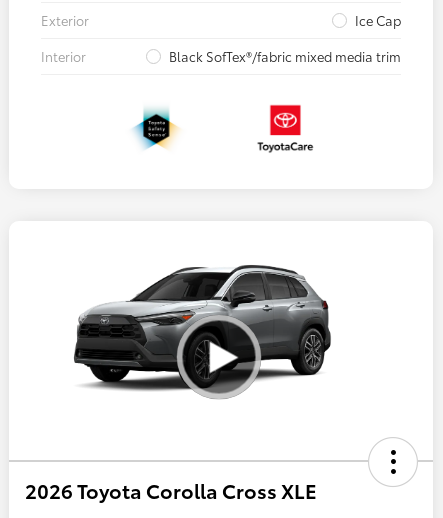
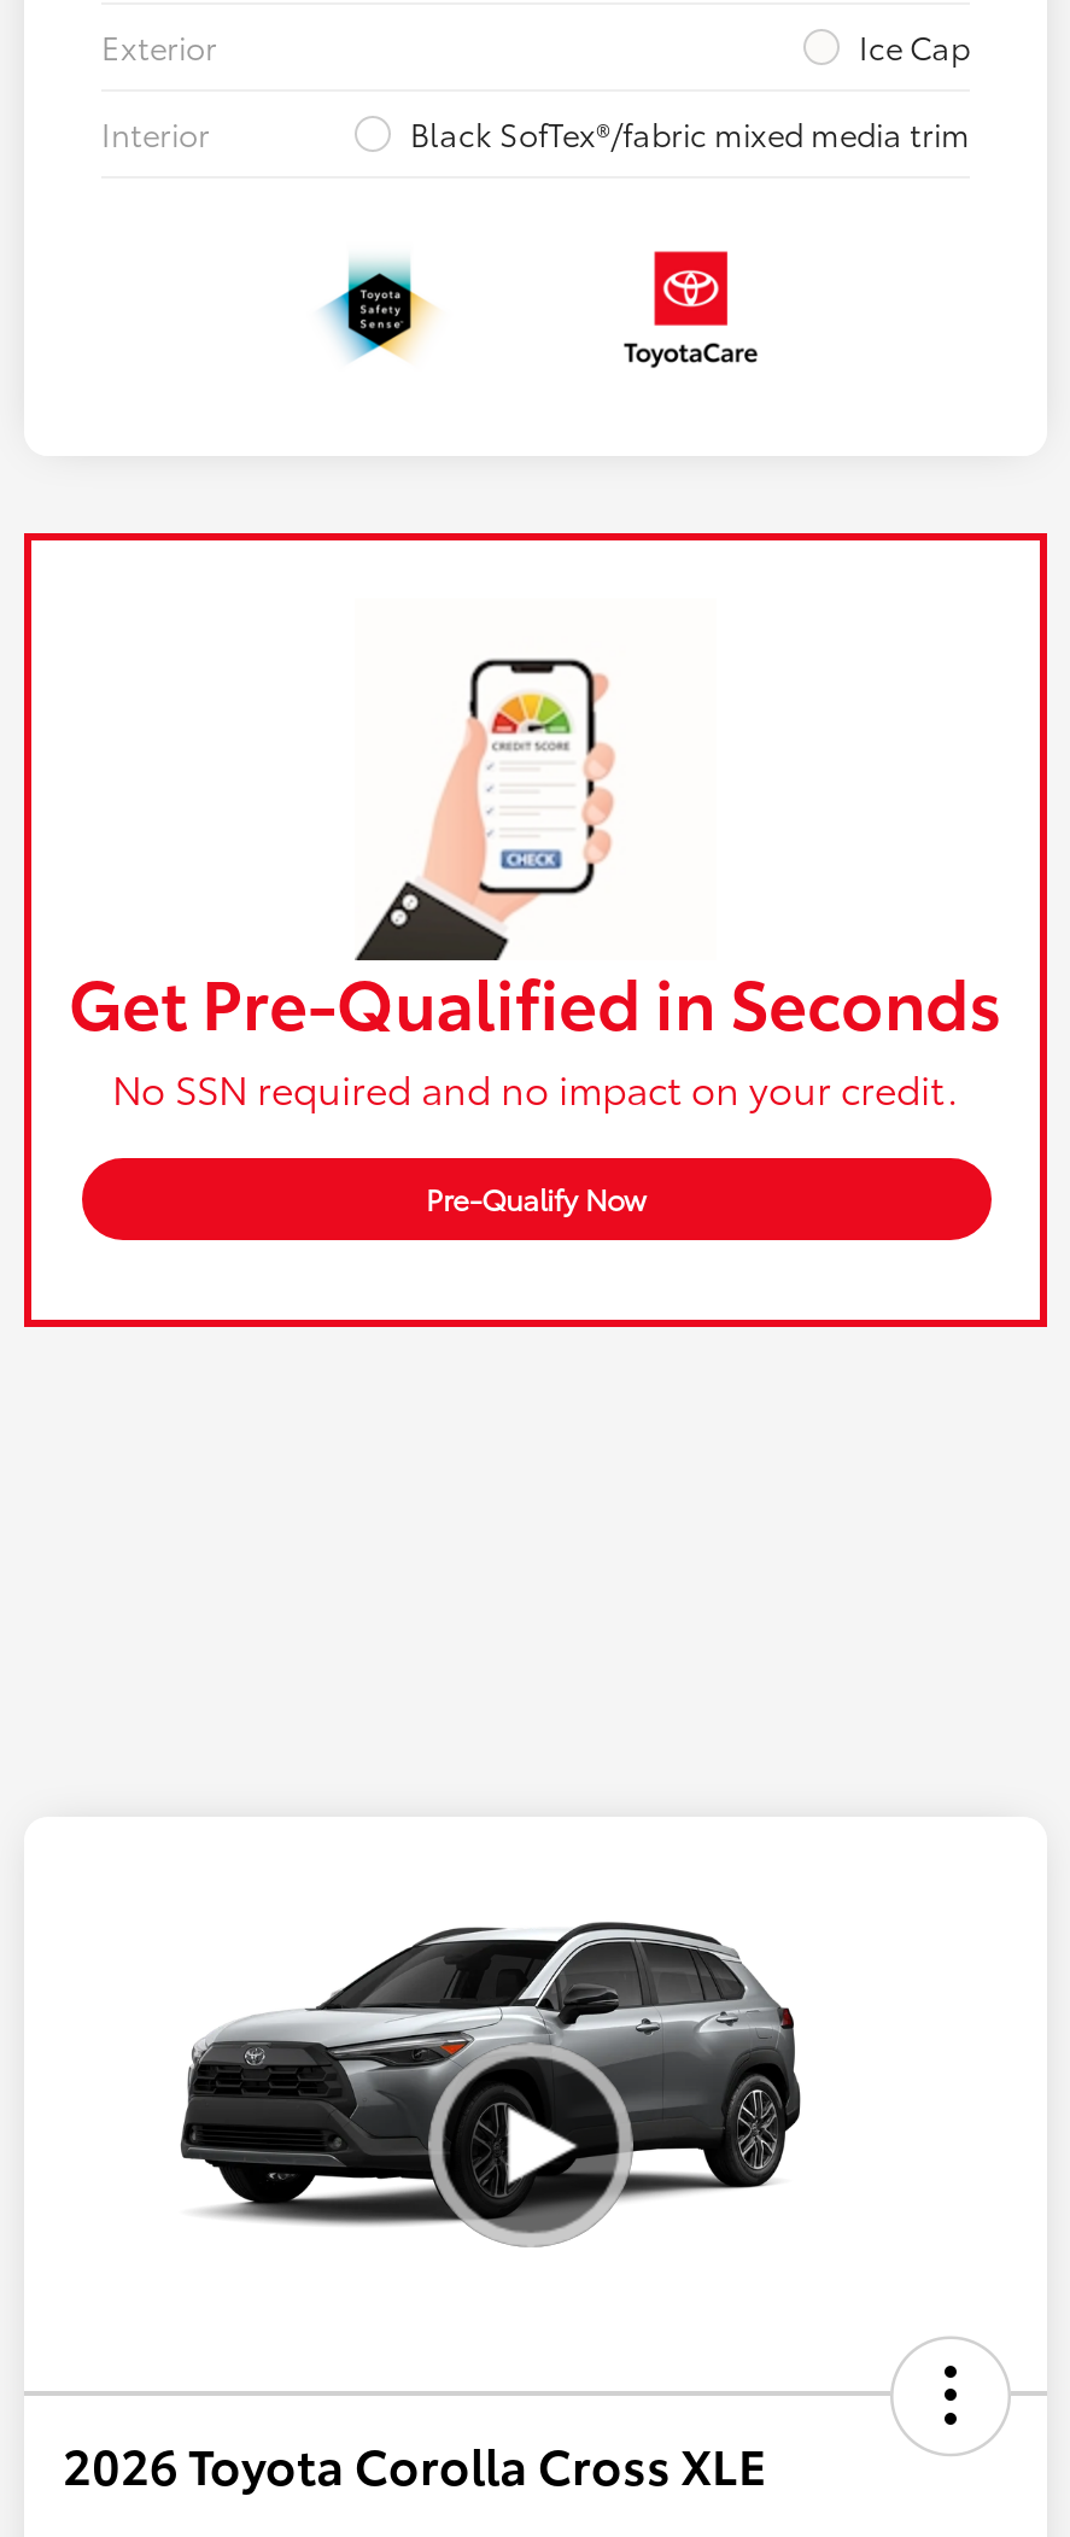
none -> [22,530,1049,1331] [image] | Get Pre-Qualified in Seconds | No SSN required and no impact on your credit. | Pre-Qualify Now

